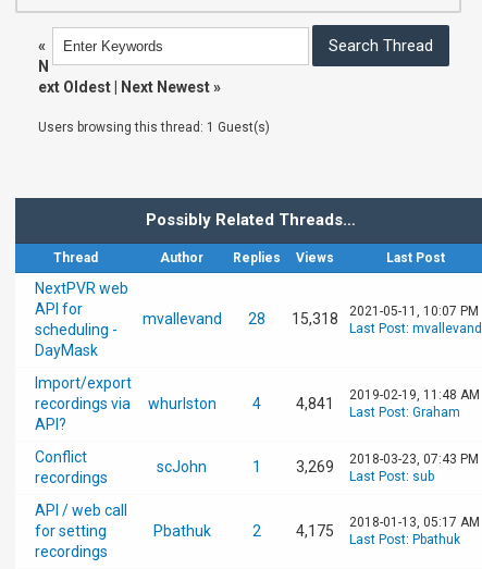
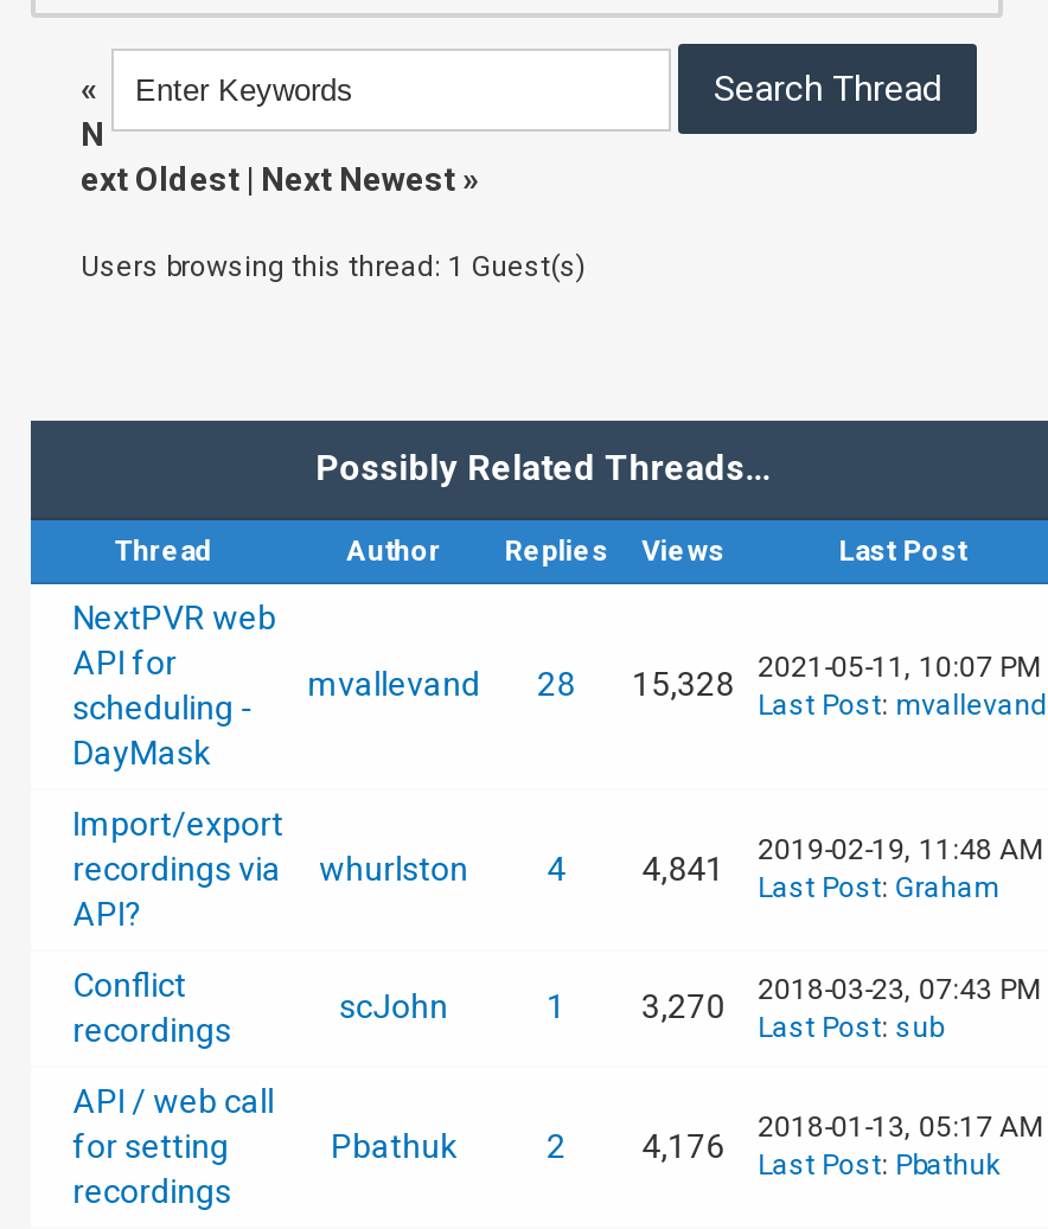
[142,304,478,327] mvallevand 28 15,318 2021-05-11, 10:07 PM -> [307,651,1040,703] mvallevand 28 15,328 2021-05-11, 10:07 PM
[296,452,478,475] 3,269 2018-03-23, 07:43 PM -> [642,973,1040,1025] 3,270 2018-03-23, 07:43 PM
[296,515,479,547] 4,175 2018-01-13, 05:17 AM Last Post: Pbathuk -> [642,1110,1042,1182] 4,176 2018-01-13, 05:17 AM Last Post: Pbathuk

